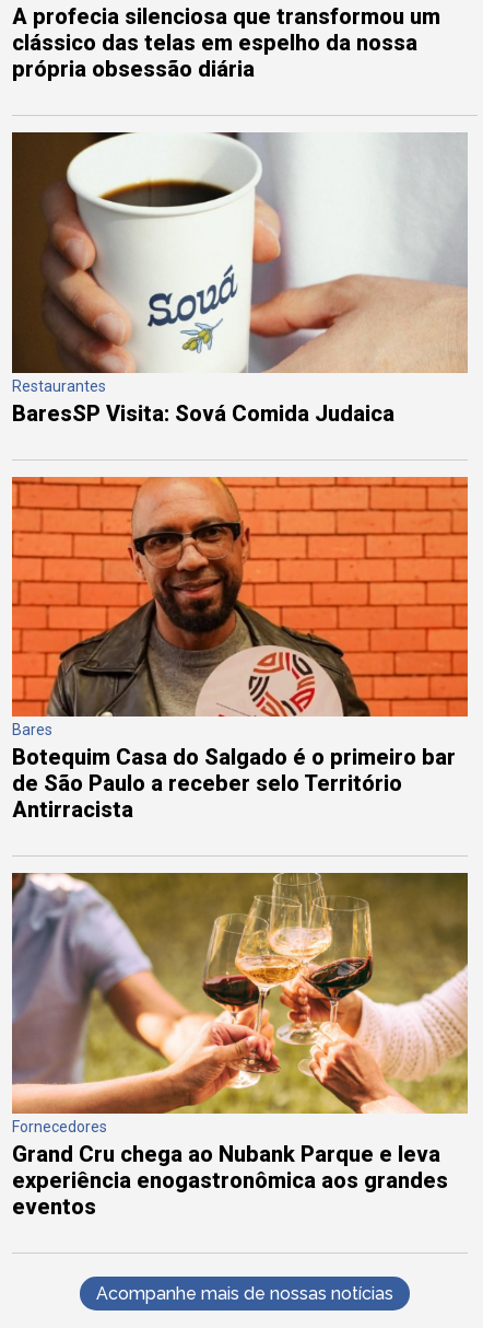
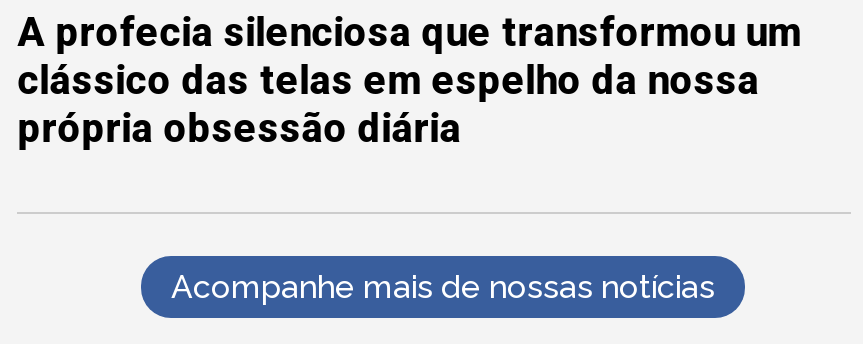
[11,131,469,427] [image] | Restaurantes | BaresSP Visita: Sová Comida Judaica -> none
[11,476,469,823] [image] | Bares | Botequim Casa do Salgado é o primeiro bar | de São Paulo a receber selo Território | Antirracista -> none
[11,872,469,1220] [image] | Fornecedores | Grand Cru chega ao Nubank Parque e leva | experiência enogastronômica aos grandes | eventos -> none

